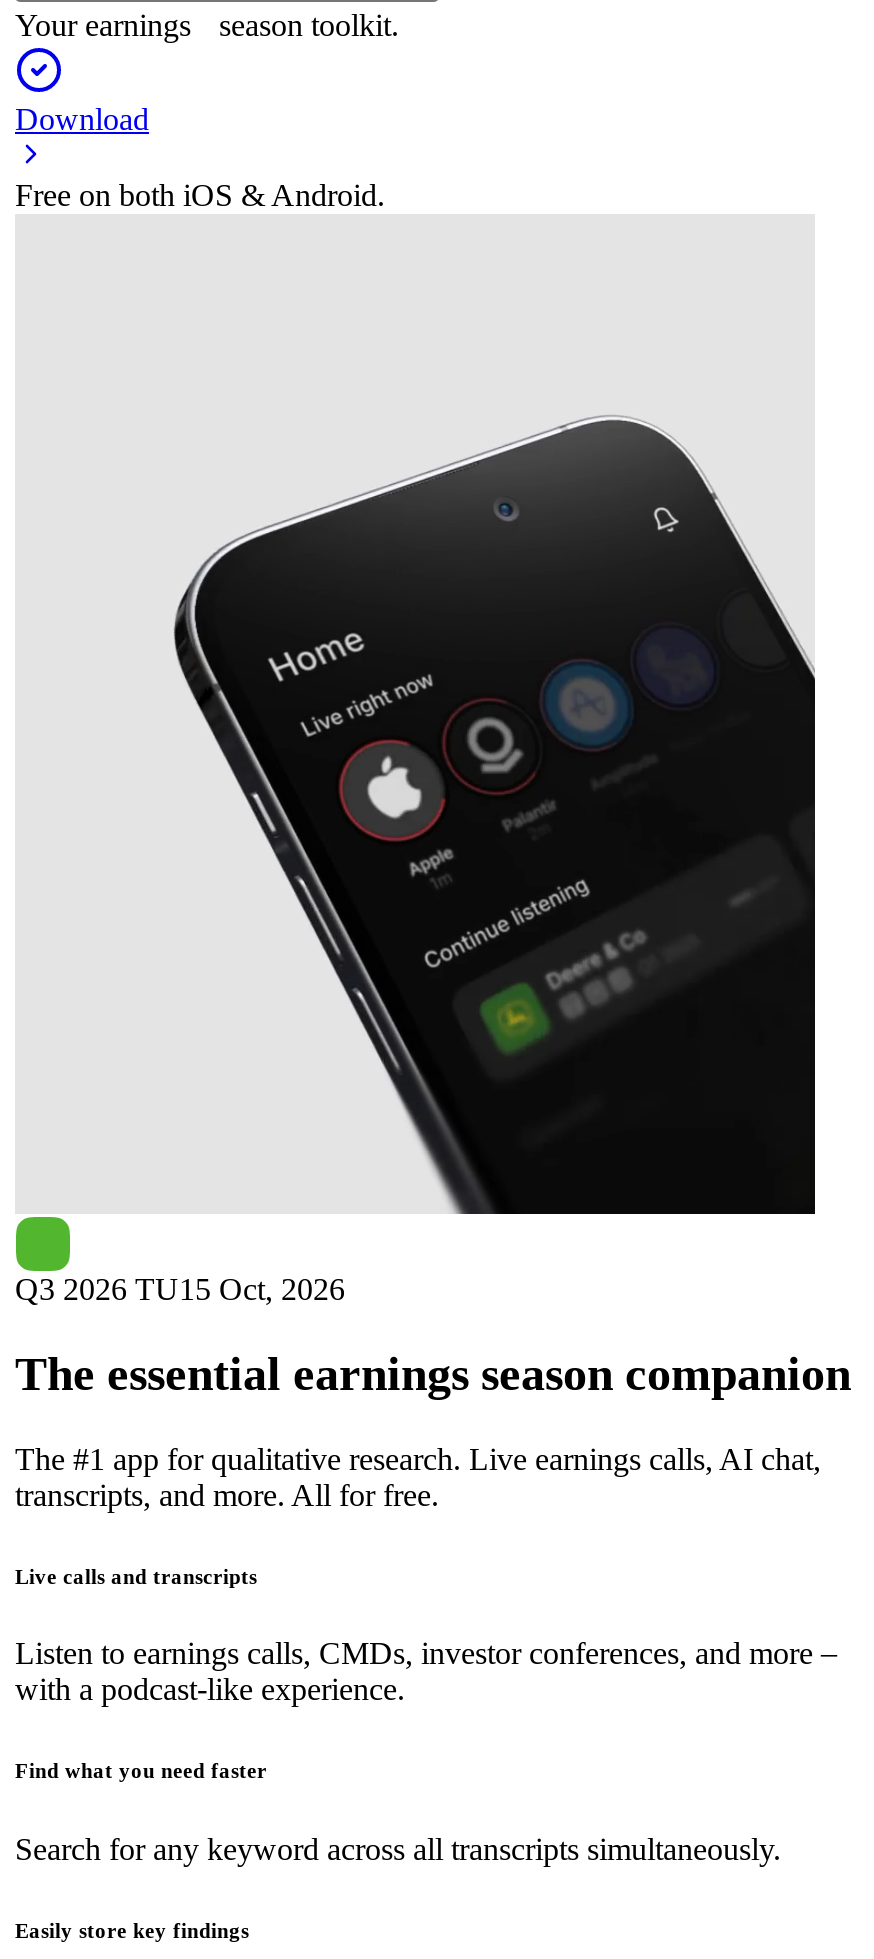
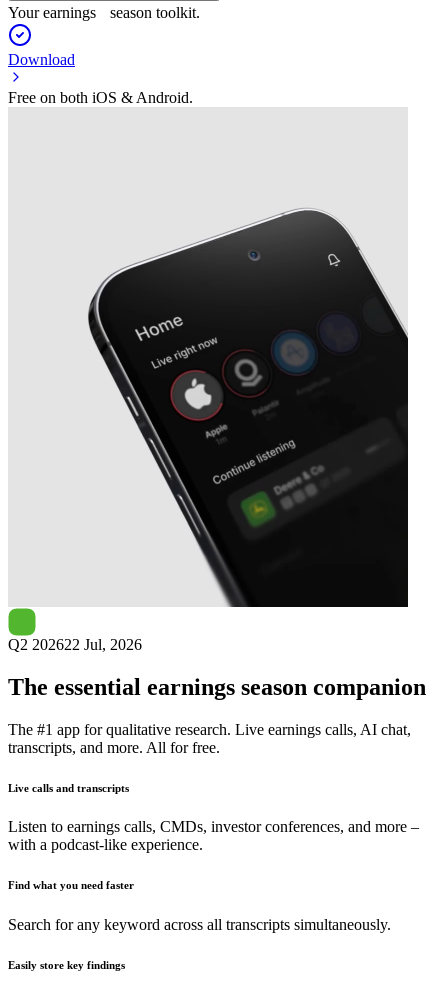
[15,1271,345,1305] Q3 2026 TU15 Oct, 2026 -> [8,636,142,653] Q2 202622 Jul, 2026

